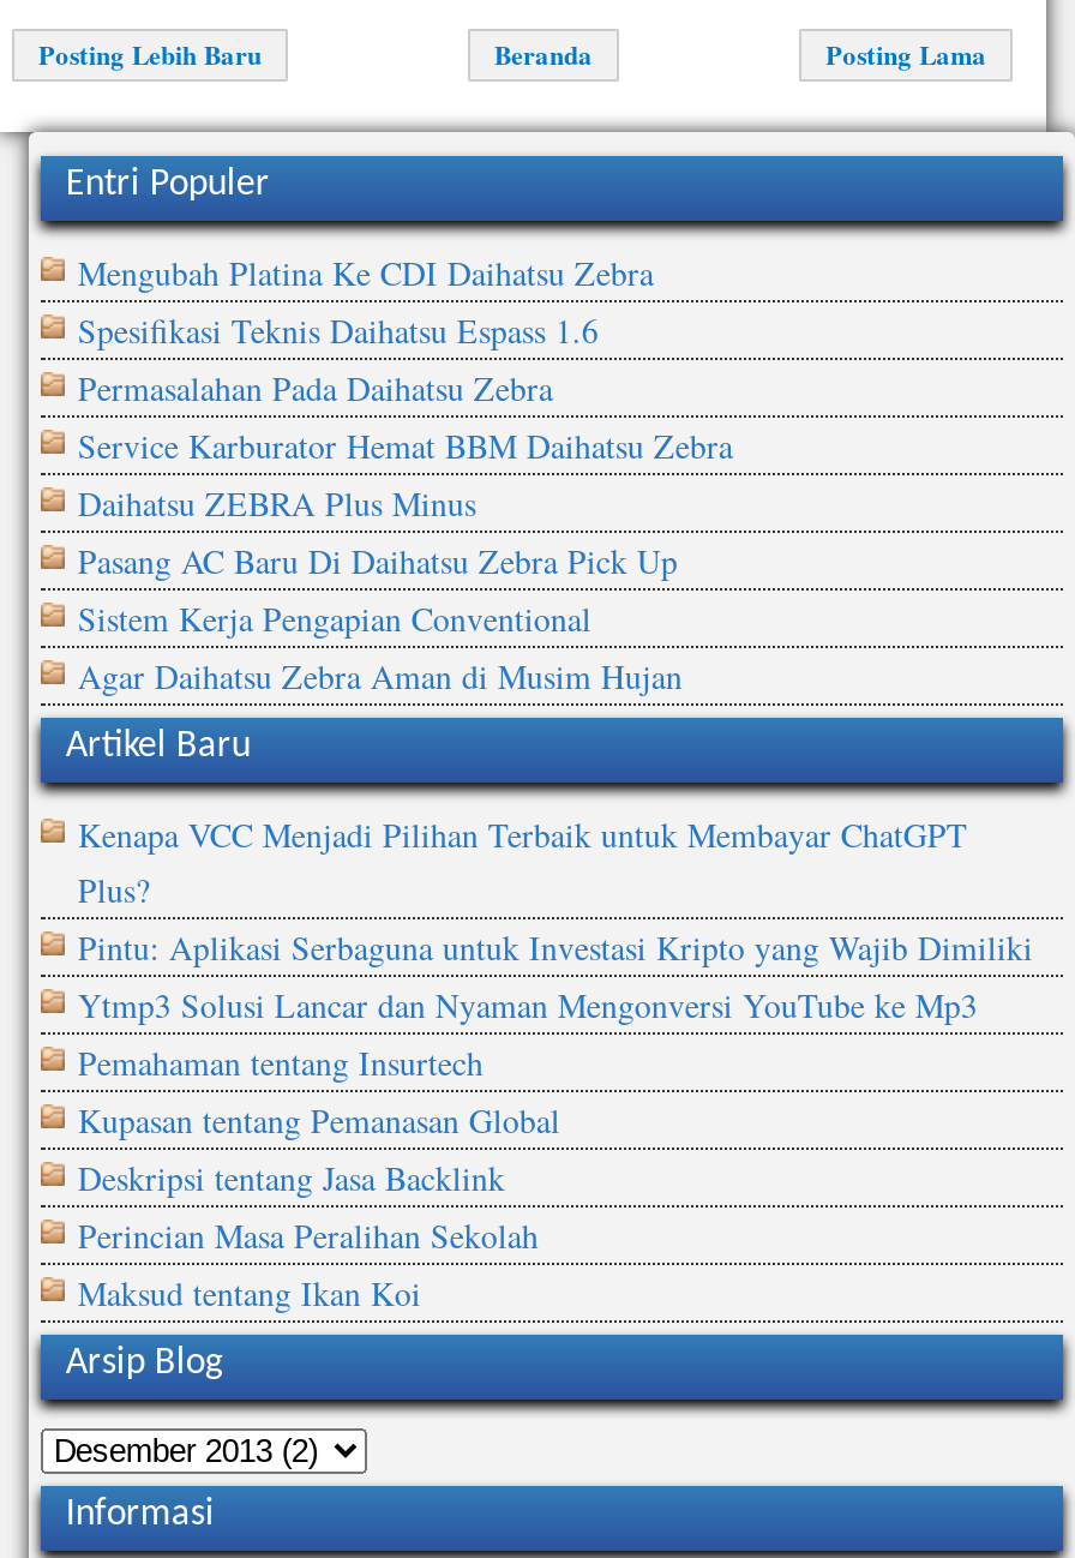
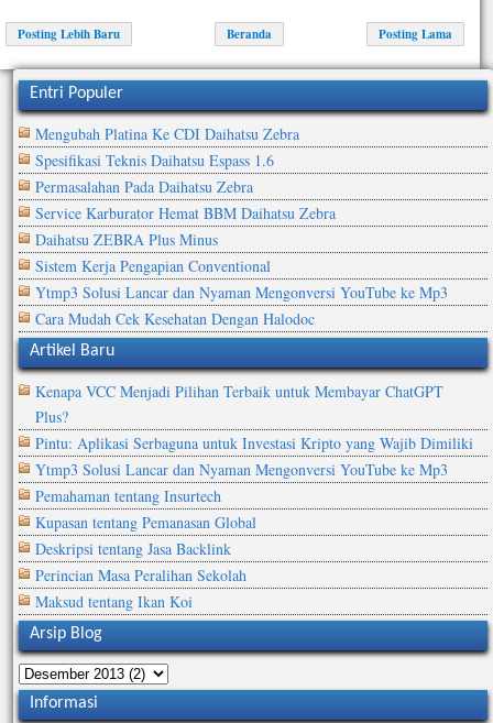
[78,538,678,583] Pasang AC Baru Di Daihatsu Zebra Pick Up -> none
moved [78,595,591,641] -> [36,255,271,276]: Sistem Kerja Pengapian Conventional
[78,653,682,699] Agar Daihatsu Zebra Aman di Musim Hujan -> [36,282,448,329] Ytmp3 Solusi Lancar dan Nyaman Mengonversi YouTube ke Mp3 | Cara Mudah Cek Kesehatan Dengan Halodoc

